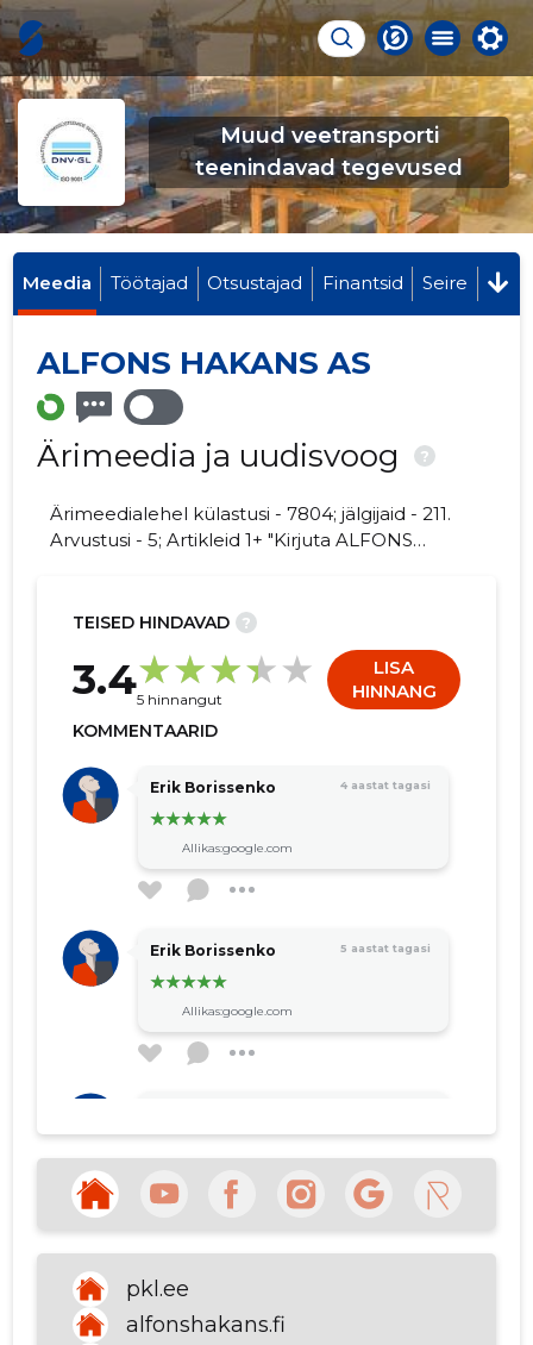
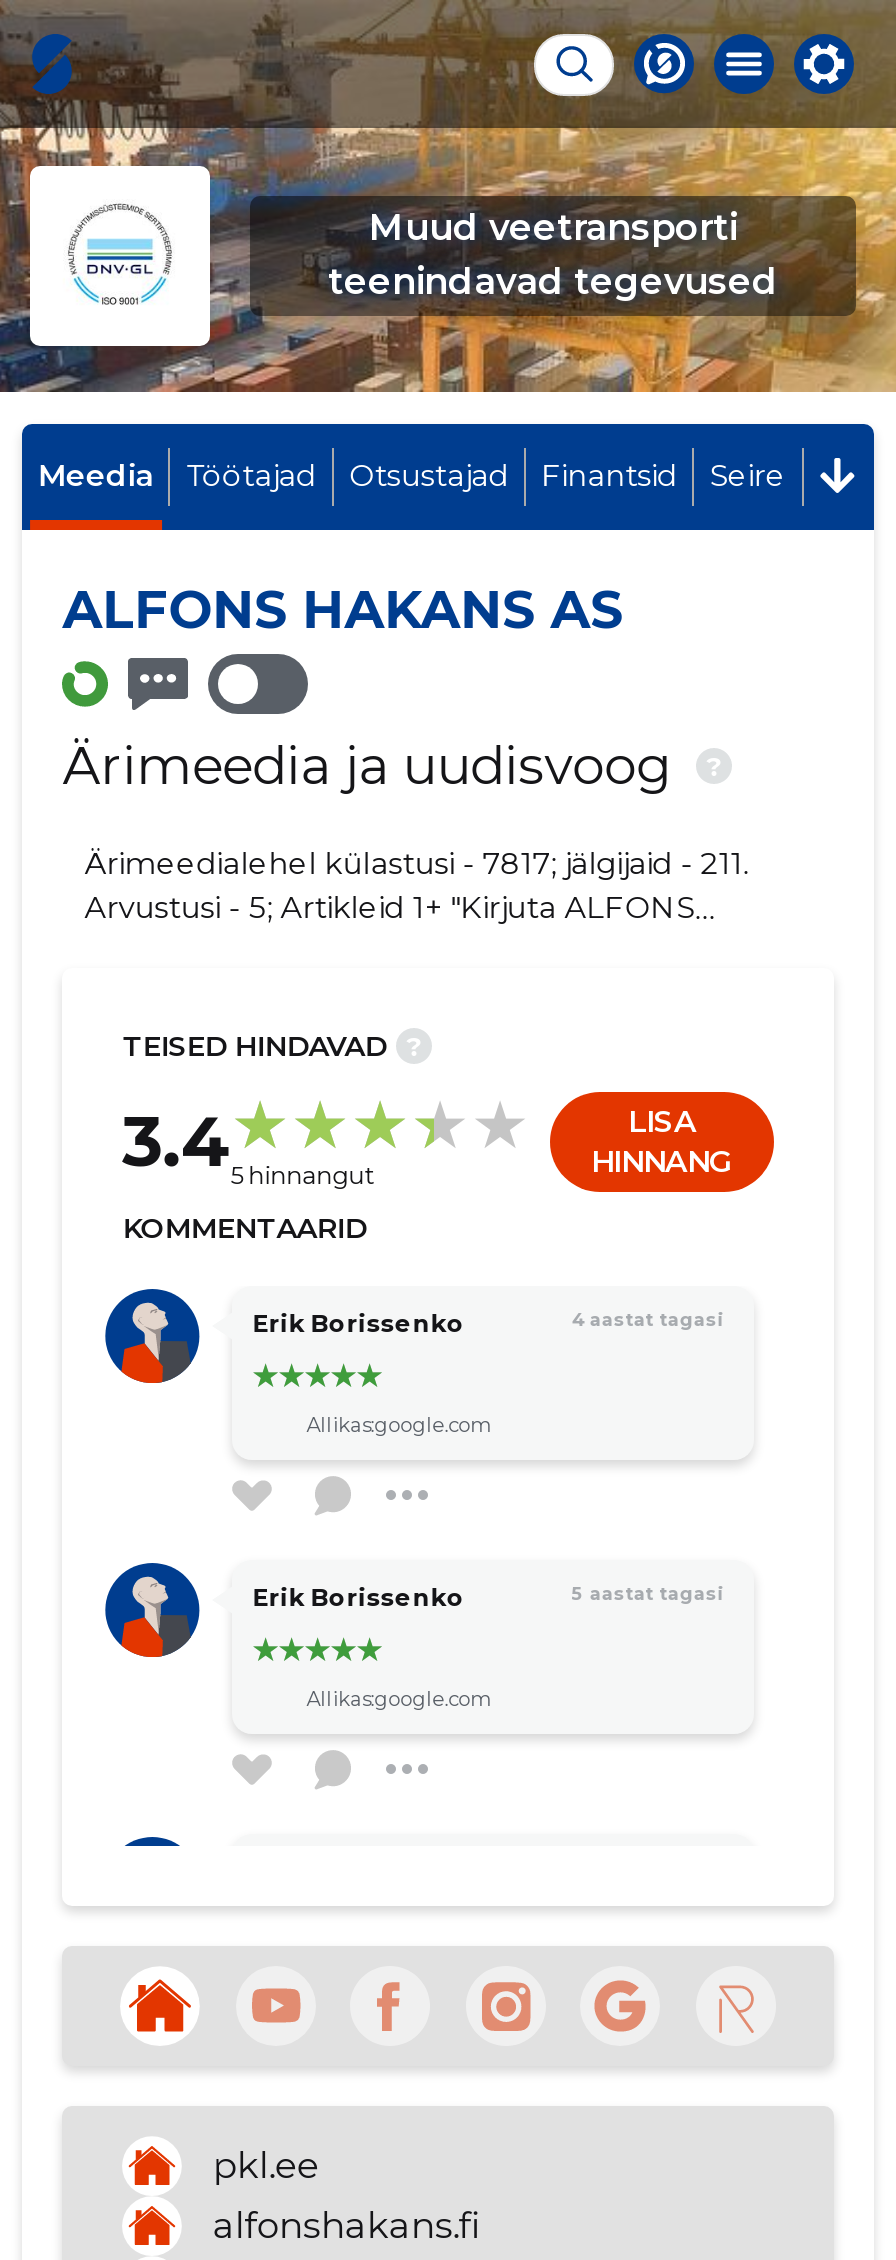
[50,503,451,526] Ärimeedialehel külastusi - 7804; jälgijaid - 211. -> [84,845,748,883] Ärimeedialehel külastusi - 7817; jälgijaid - 211.

